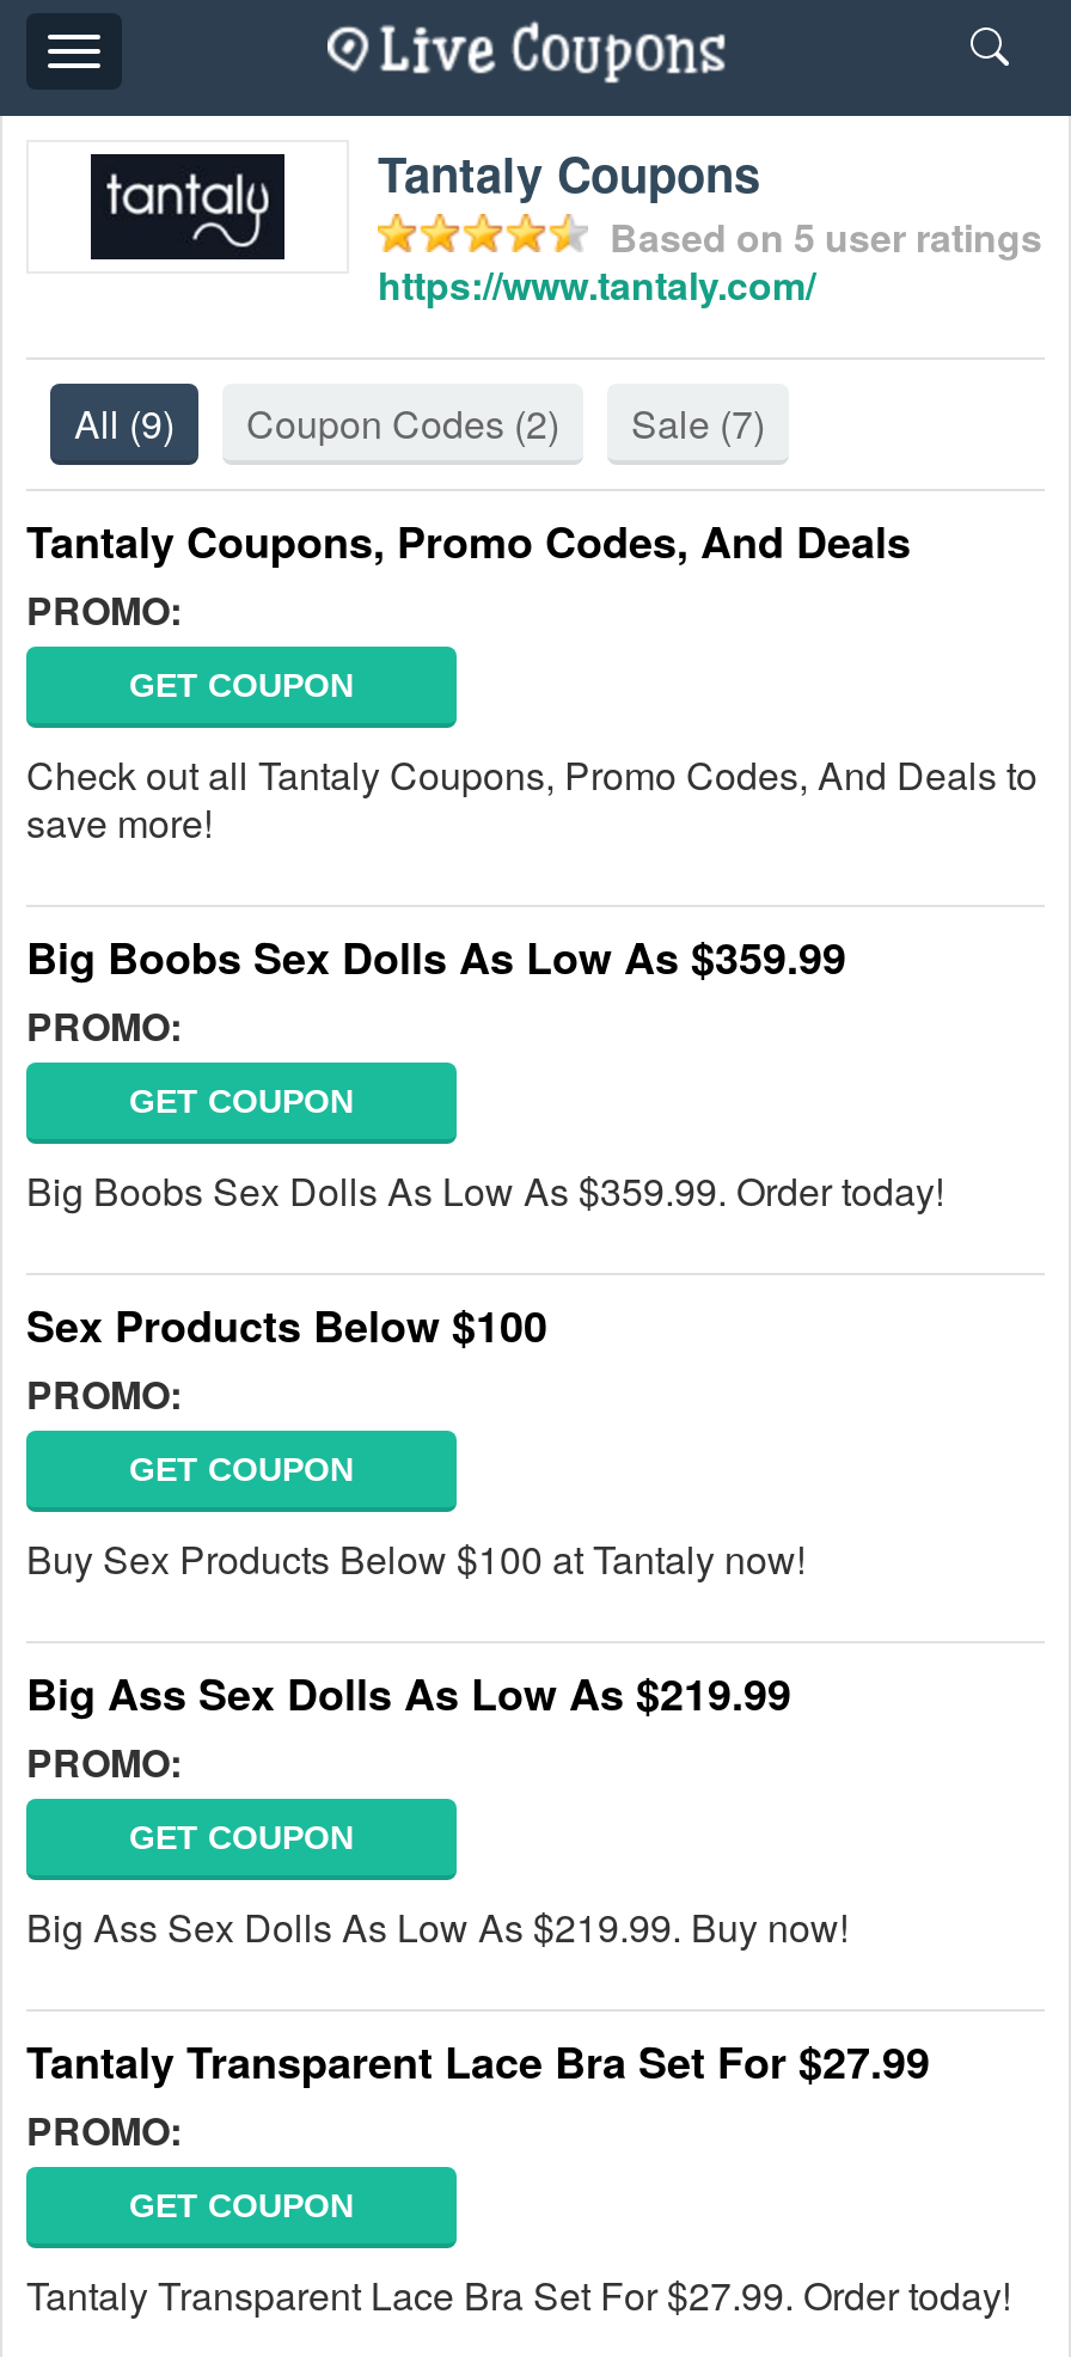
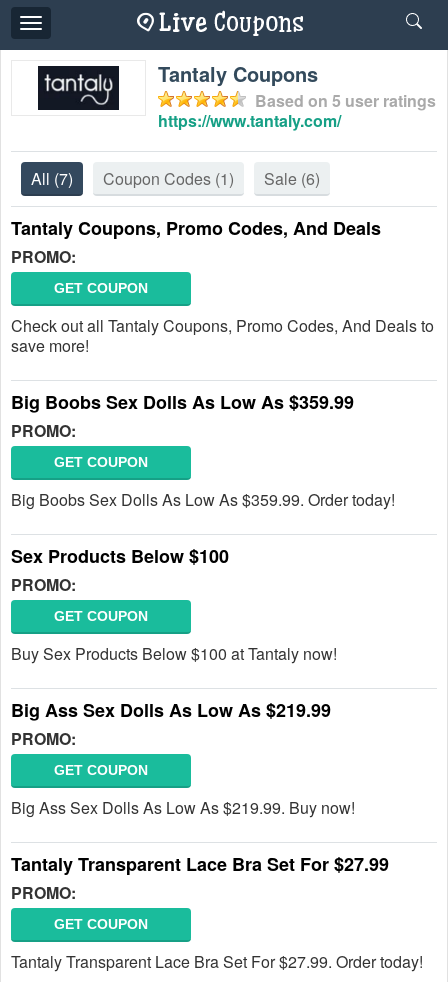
[74,396,175,451] All (9) -> [31,167,73,190] All (7)
[246,396,559,451] Coupon Codes (2) -> [103,167,234,190] Coupon Codes (1)
[631,396,765,451] Sale (7) -> [264,167,320,190] Sale (6)

